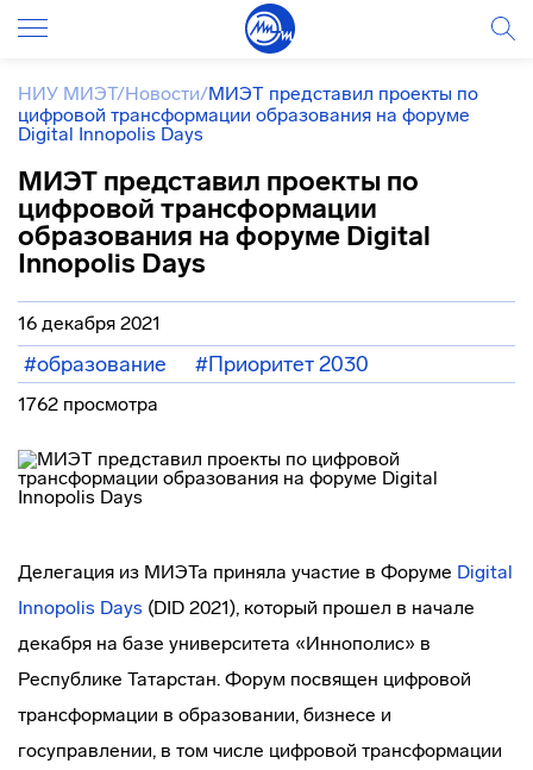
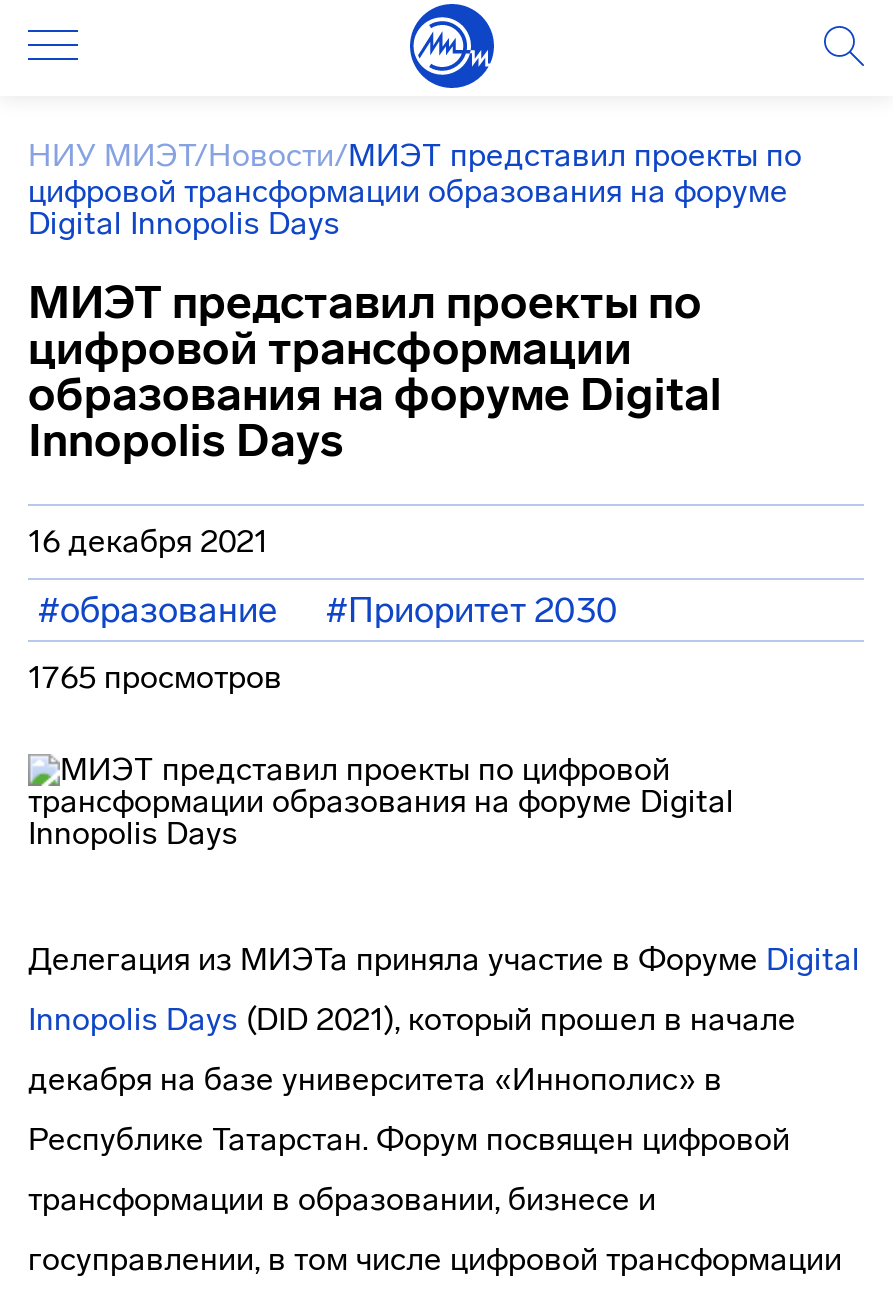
[18,393,158,415] 1762 просмотра -> [28,658,282,696] 1765 просмотров

